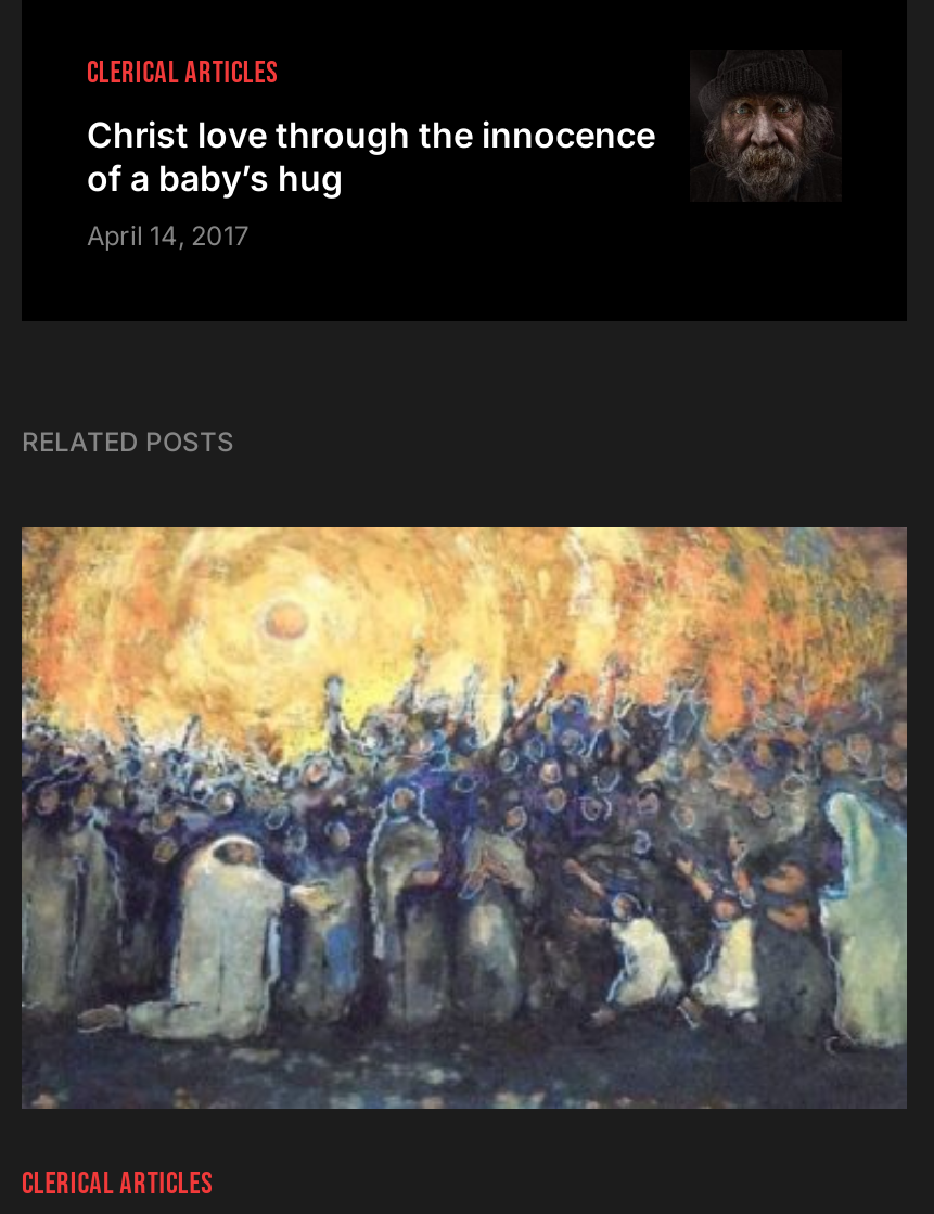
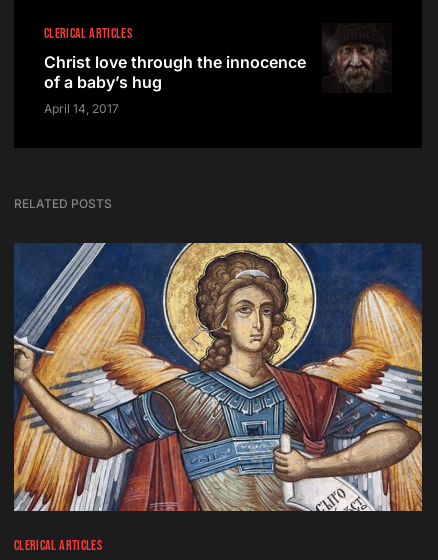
[20,525,909,1109] [image] -> [13,243,423,512] [image]

